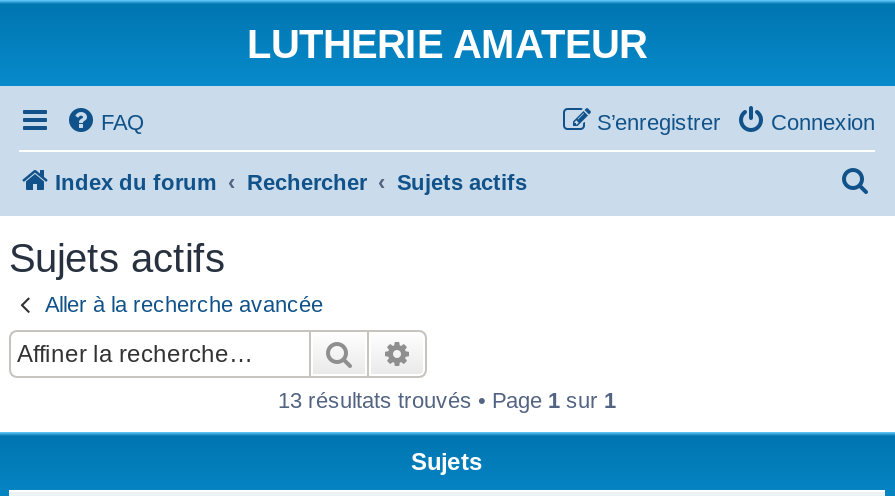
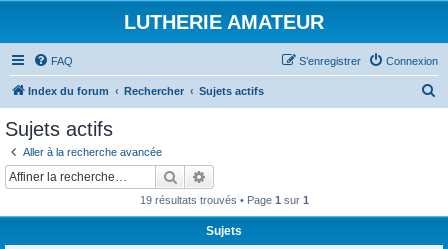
[278,387,616,411] 13 résultats trouvés • Page 1 sur 1 -> [139,193,308,205] 19 résultats trouvés • Page 1 sur 1

